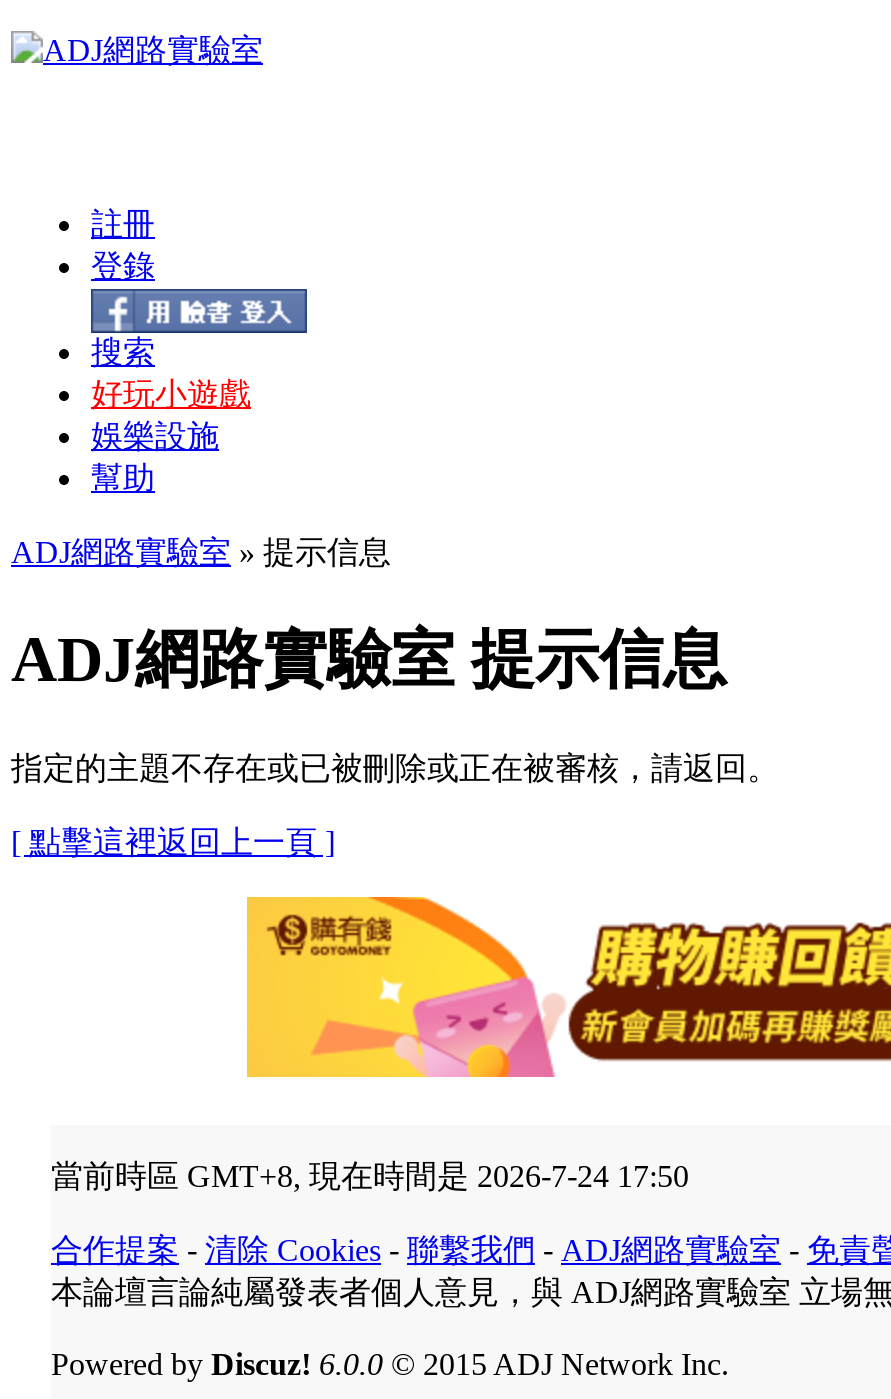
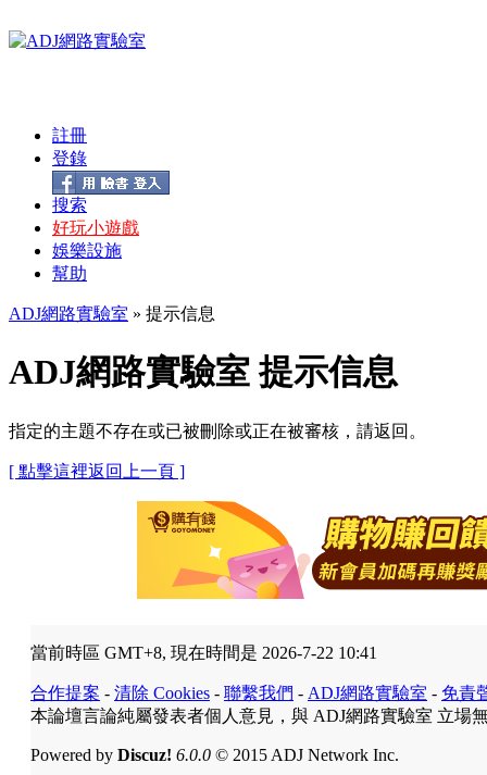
[51,1159,689,1193] 當前時區 GMT+8, 現在時間是 2026-7-24 17:50 -> [30,643,377,662] 當前時區 GMT+8, 現在時間是 2026-7-22 10:41

